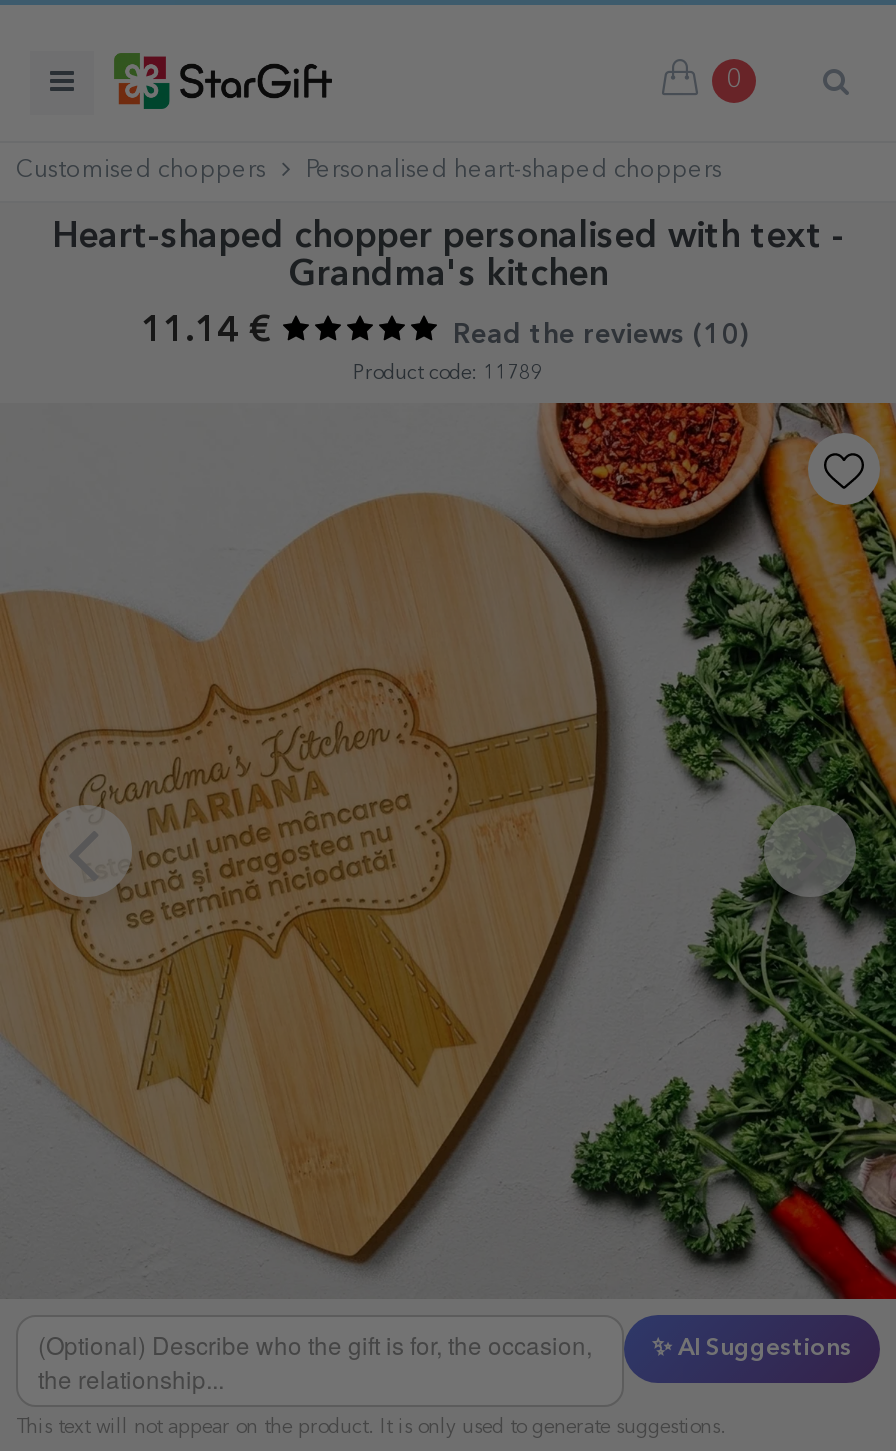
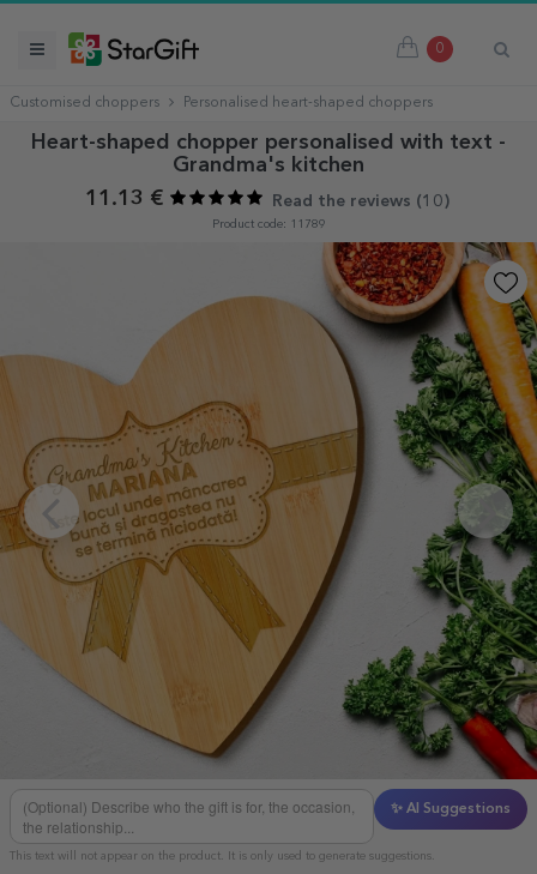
[141,313,273,349] 11.14 € -> [85,188,164,210] 11.13 €

